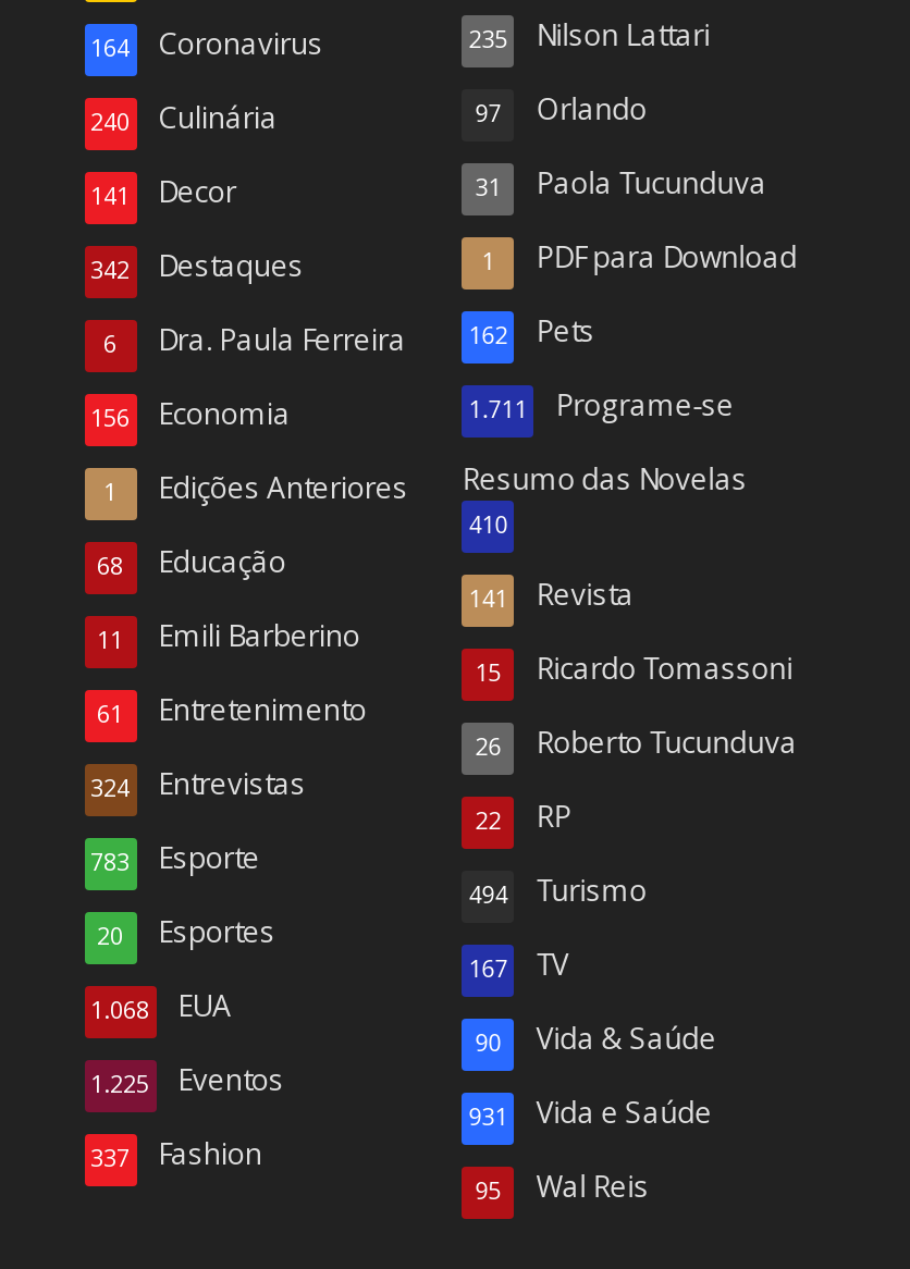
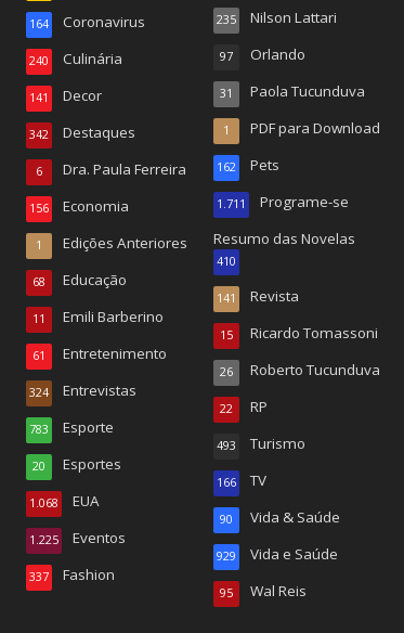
[469,870,647,909] 494 Turismo -> [217,433,306,453] 493 Turismo
[469,944,569,983] 167 TV -> [217,470,267,490] 166 TV
[469,1092,713,1131] 931 Vida e Saúde -> [217,544,338,563] 929 Vida e Saúde

